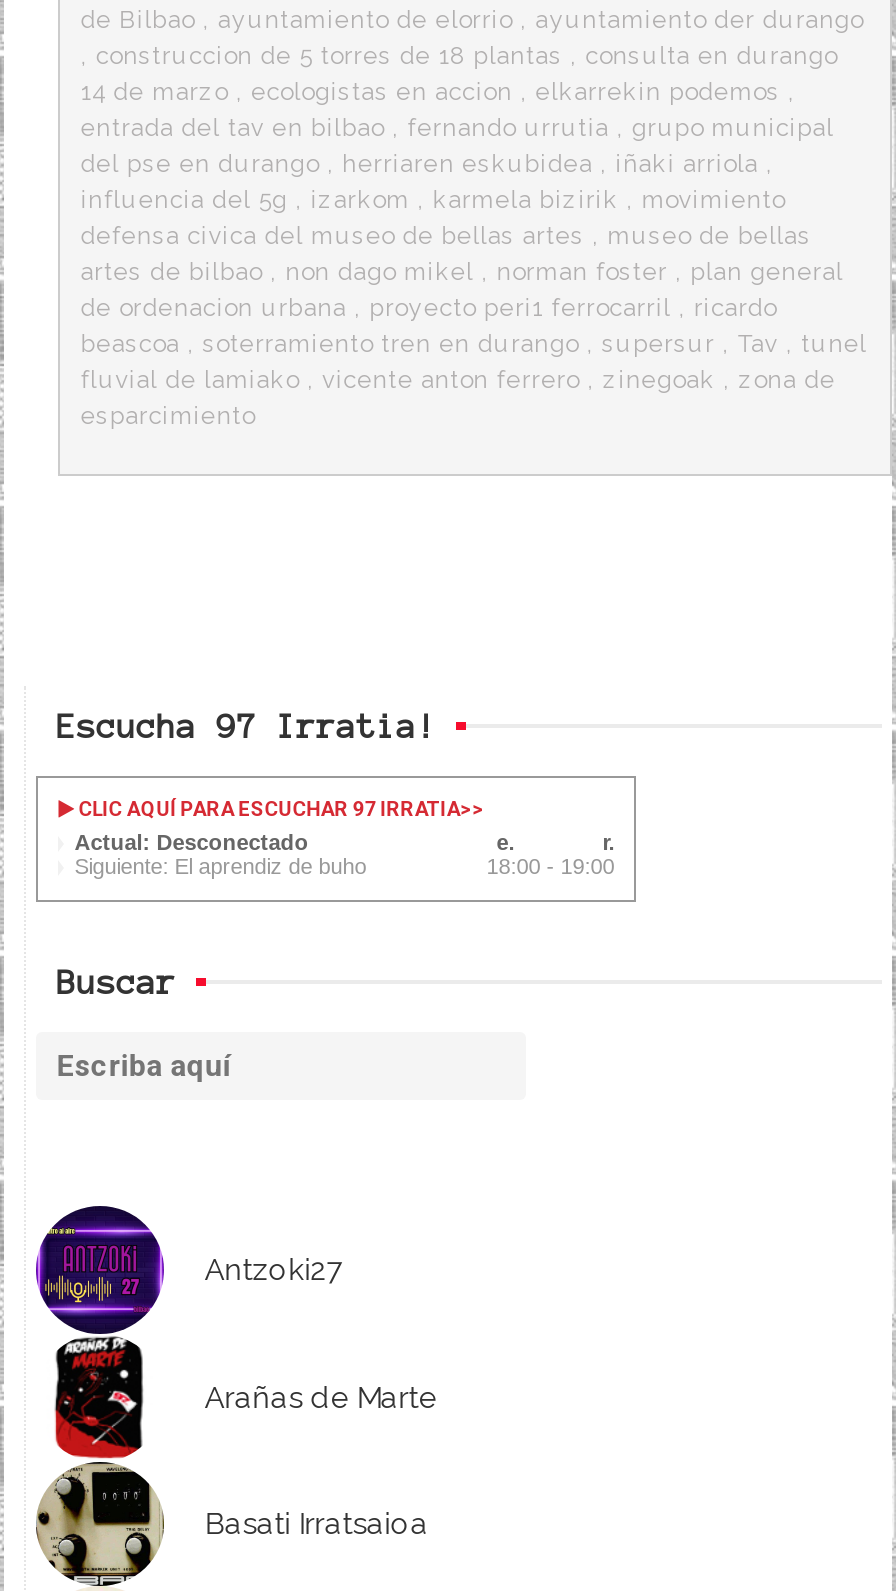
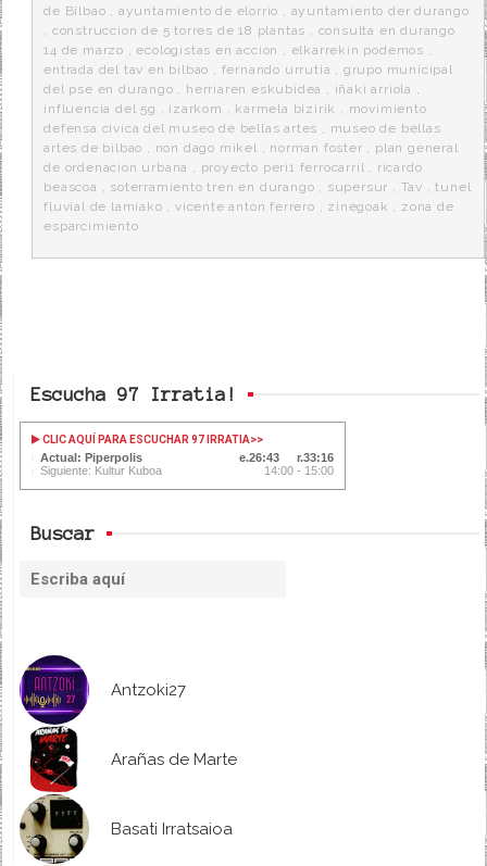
[74,830,614,878] Actual: Desconectado | Siguiente: El aprendiz de buho | 18:00 - 19:00 -> [40,451,334,477] Actual: Piperpolis | 26:43 | 33:16 | Siguiente: Kultur Kuboa | 14:00 - 15:00

